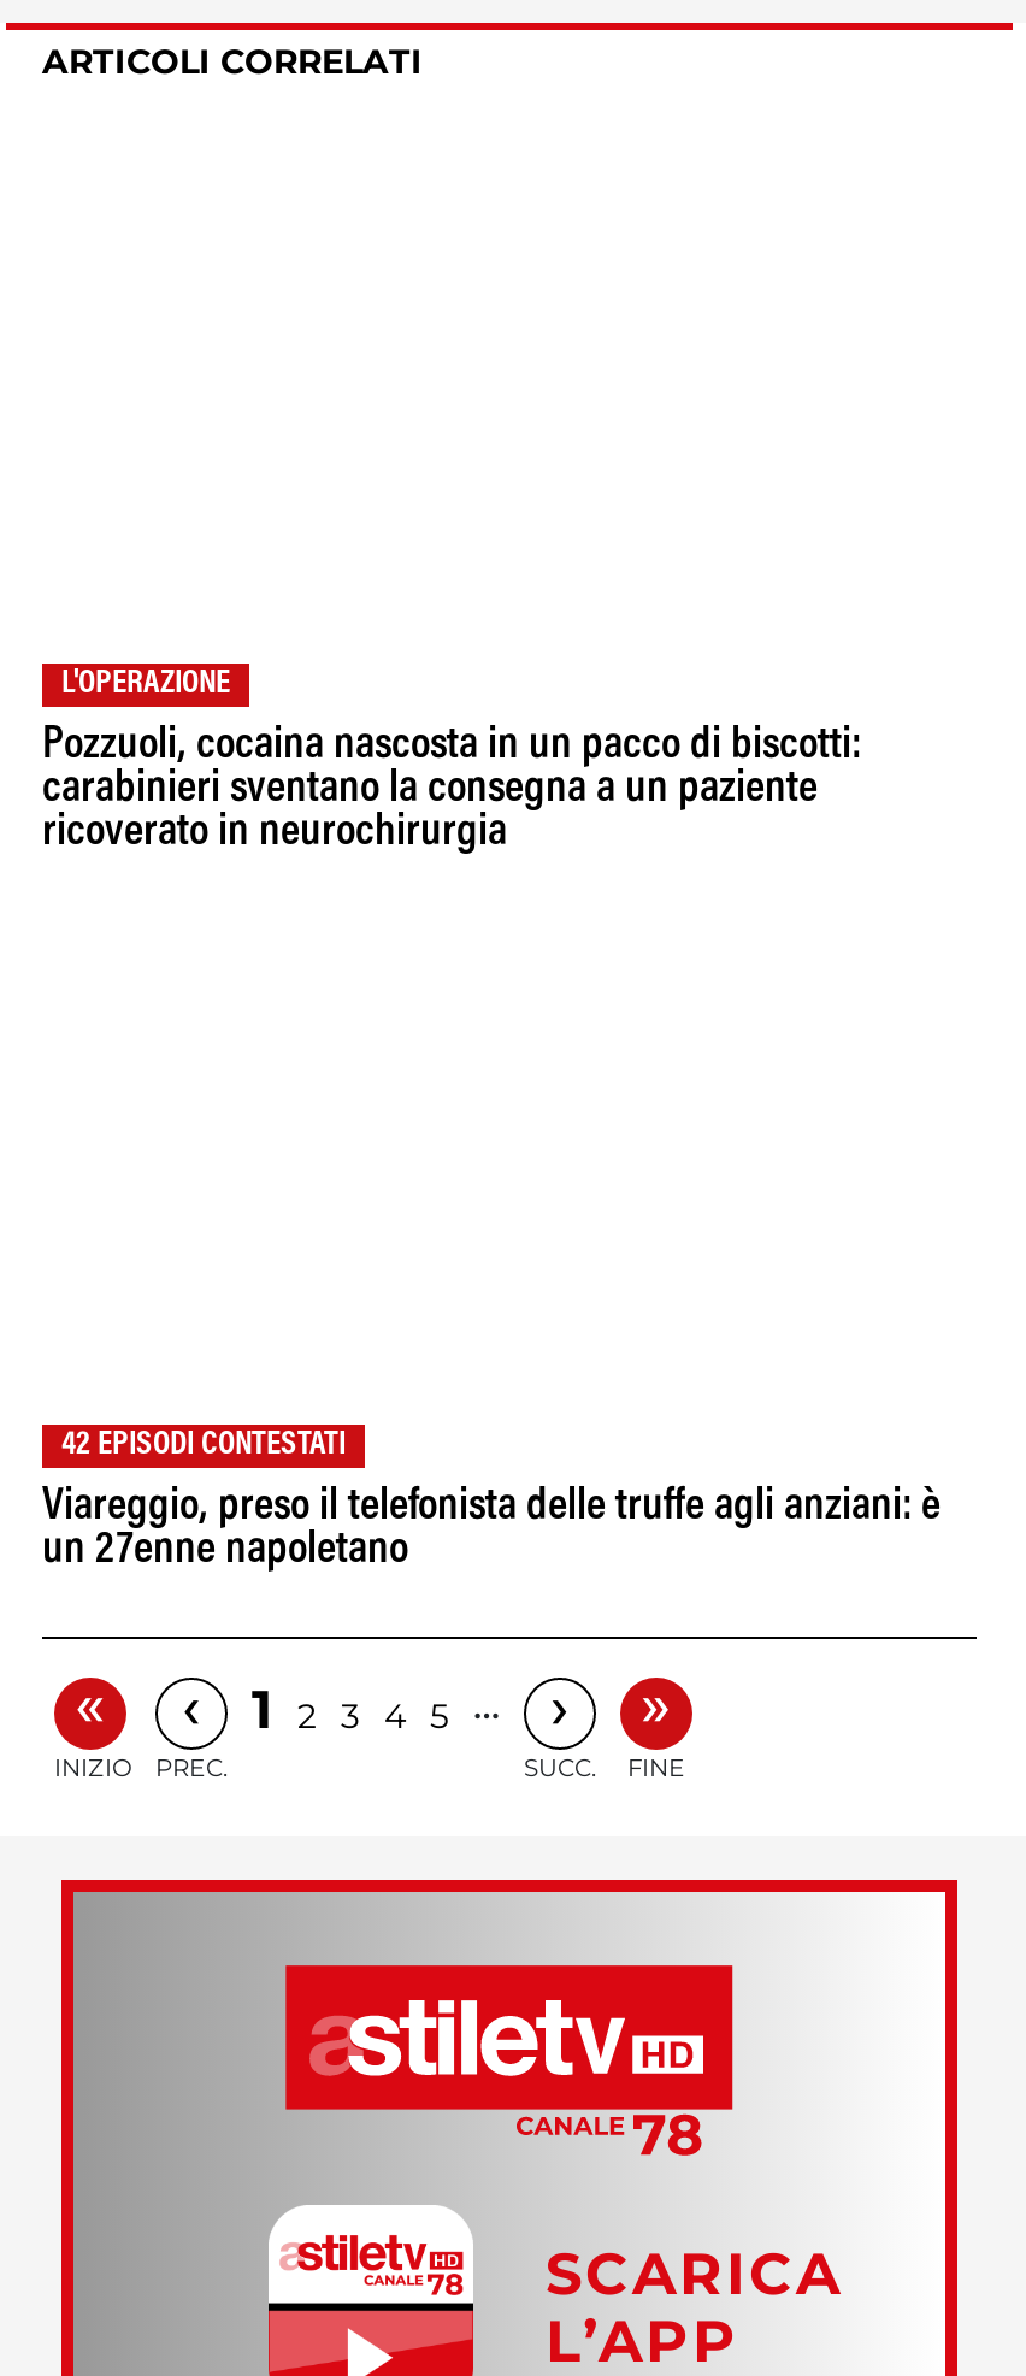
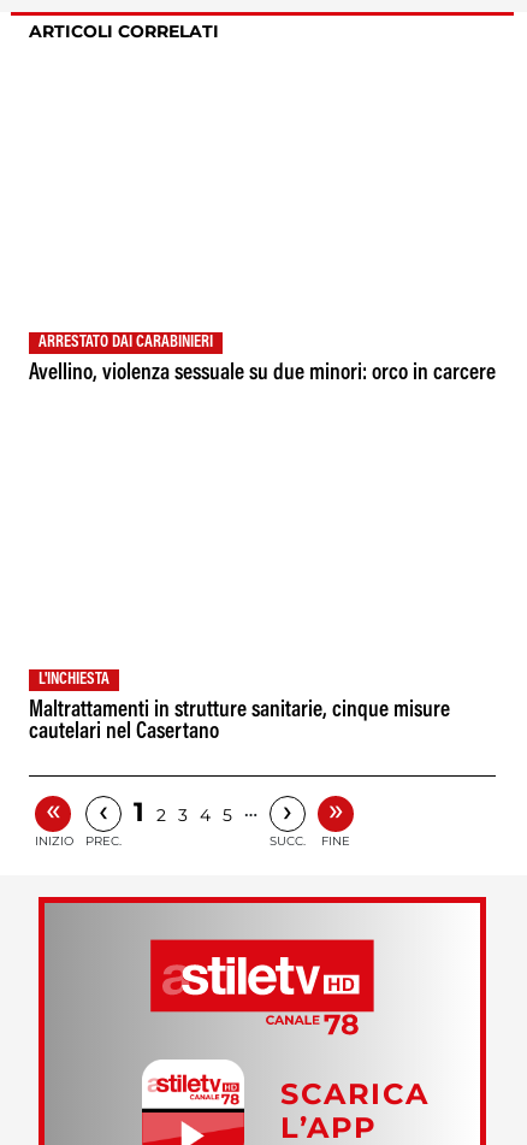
[61,668,230,702] L'OPERAZIONE -> [39,335,213,352] ARRESTATO DAI CARABINIERI
[42,724,861,856] Pozzuoli, cocaina nascosta in un pacco di biscotti: | carabinieri sventano la consegna a un paziente | ricoverato in neurochirurgia -> [29,362,496,385] Avellino, violenza sessuale su due minori: orco in carcere
[61,1429,346,1463] 42 EPISODI CONTESTATI -> [39,672,109,689] L'INCHIESTA
[42,1485,940,1574] Viareggio, preso il telefonista delle truffe agli anziani: è | un 27enne napoletano -> [29,700,450,744] Maltrattamenti in strutture sanitarie, cinque misure | cautelari nel Casertano

